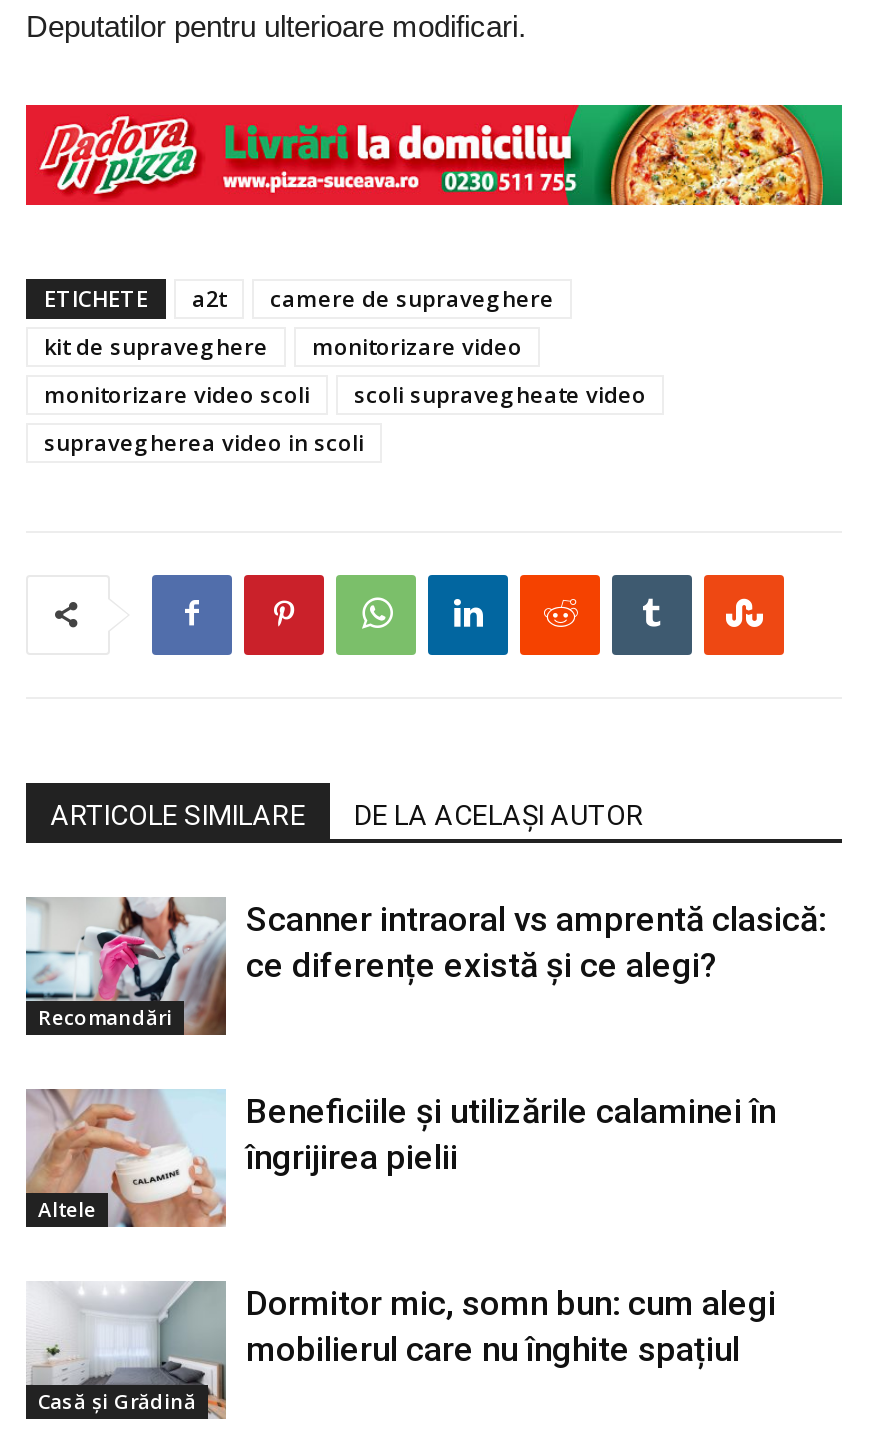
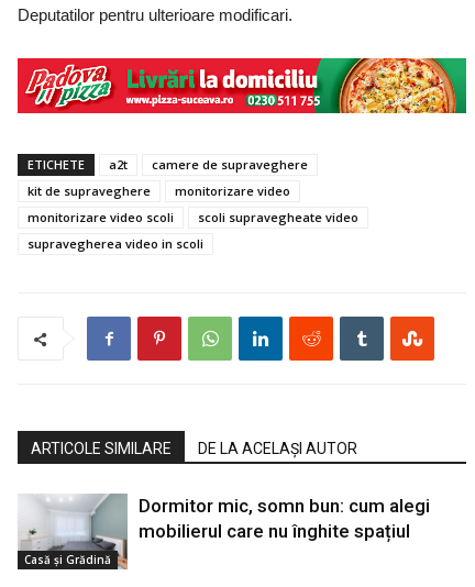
[26,895,228,1035] [image] | Recomandări -> none
[246,899,826,985] Scanner intraoral vs amprentă clasică: | ce diferențe există și ce alegi? -> none
[24,1087,228,1229] [image] | Altele -> none
[246,1091,776,1177] Beneficiile și utilizările calaminei în | îngrijirea pielii -> none

